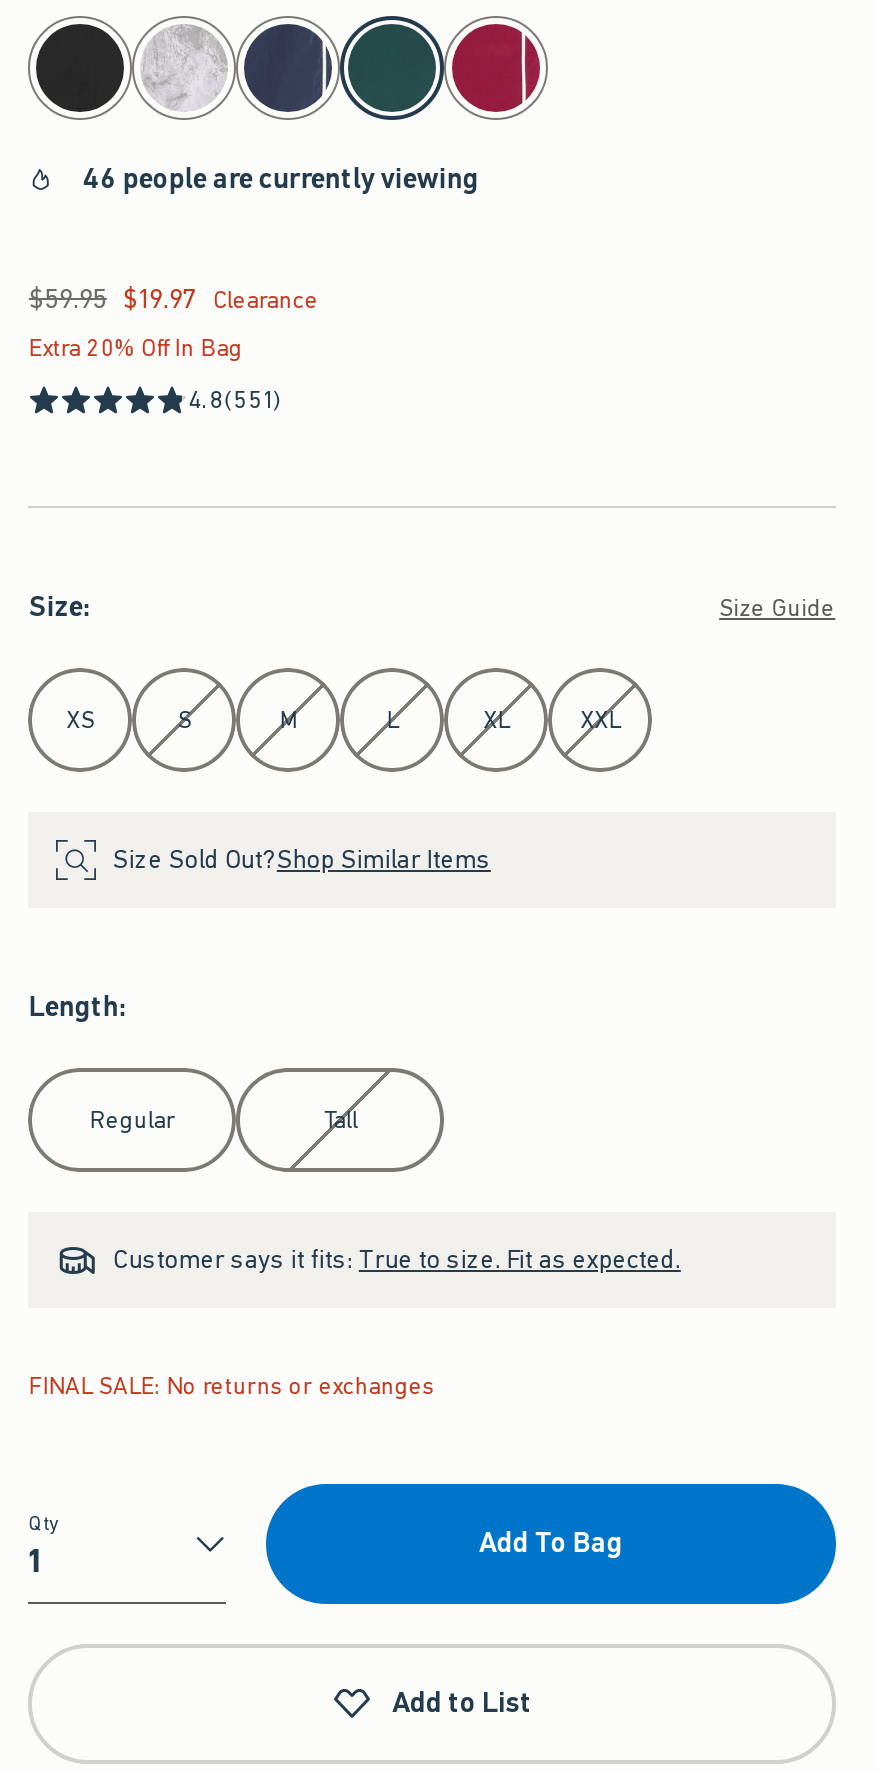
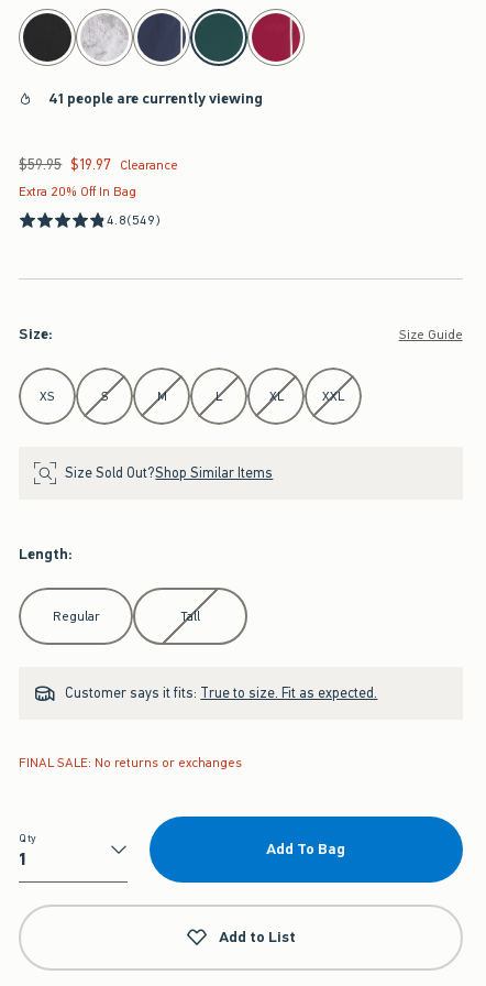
[83,160,479,198] 46 people are currently viewing -> [49,88,263,109] 41 people are currently viewing
[189,384,282,416] 4.8(551) -> [107,211,161,229] 4.8(549)

